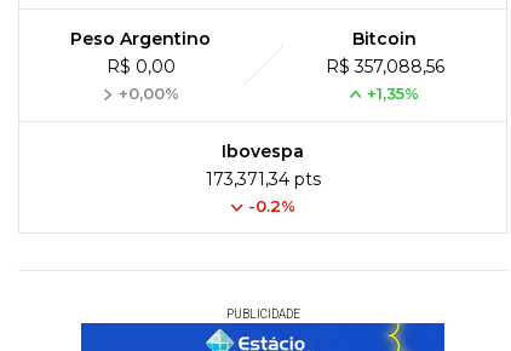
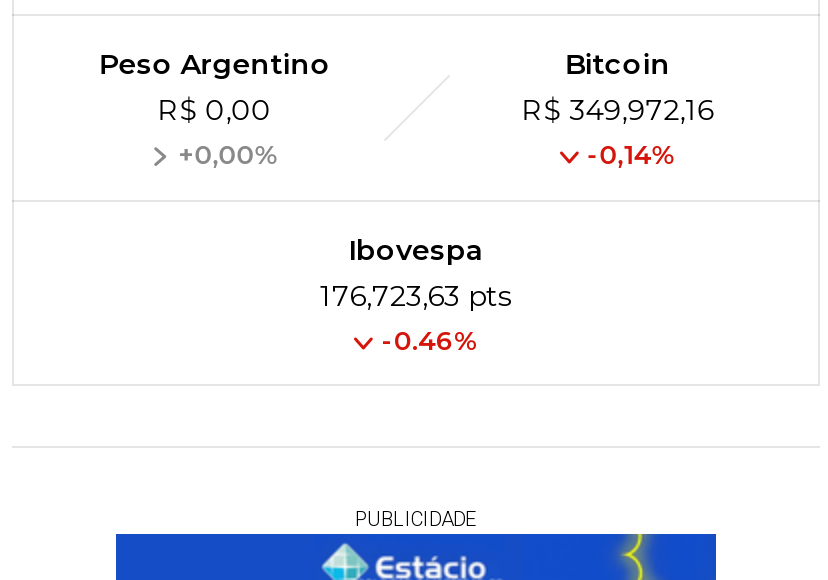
[325,56,444,77] R$ 357,088,56 -> [522,92,714,128] R$ 349,972,16
[367,83,419,103] +1,35% -> [588,138,676,170] -0,14%
[205,168,320,190] 173,371,34 pts -> [320,278,512,314] 176,723,63 pts
[248,196,295,215] -0.2% -> [382,324,478,356] -0.46%

